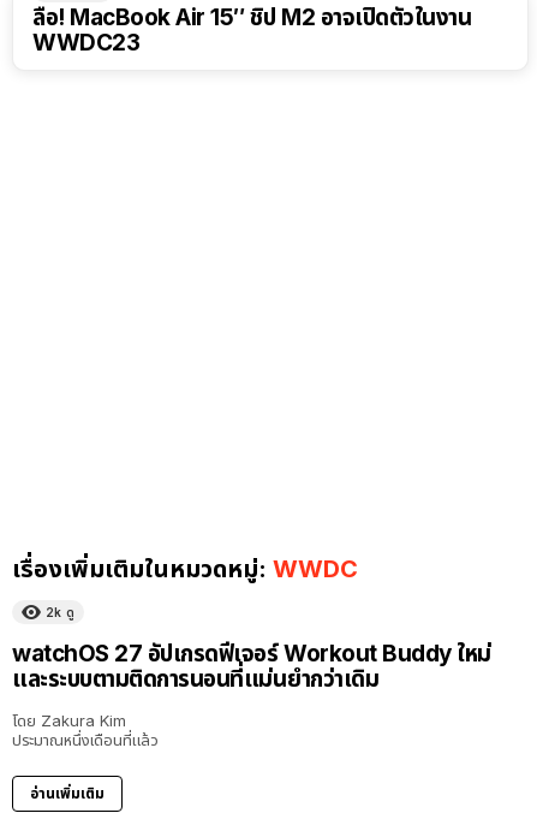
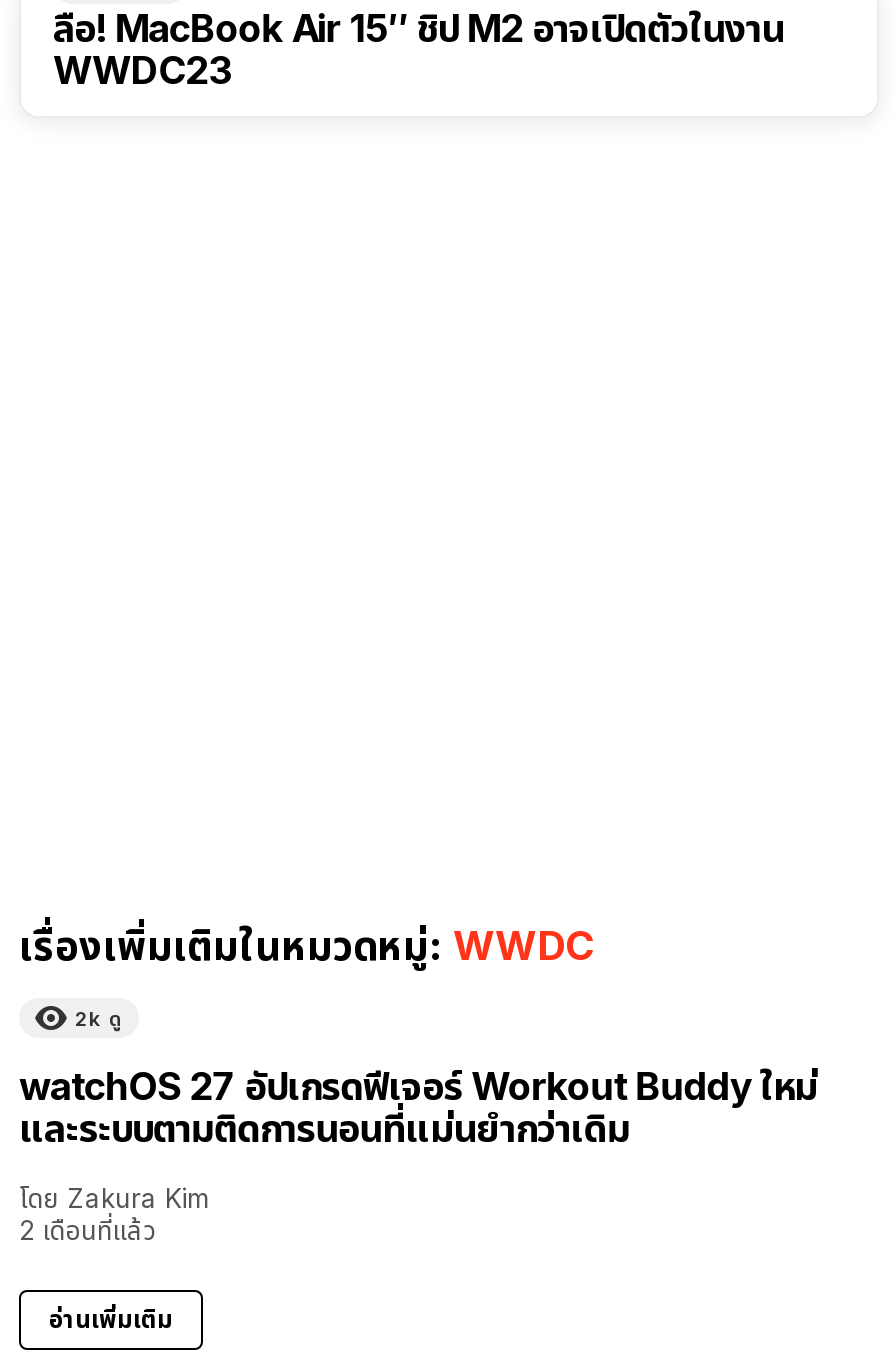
[12,730,159,749] ประมาณหนึ่งเดือนที่แล้ว -> [19,1214,157,1246] 2 เดือนที่แล้ว

